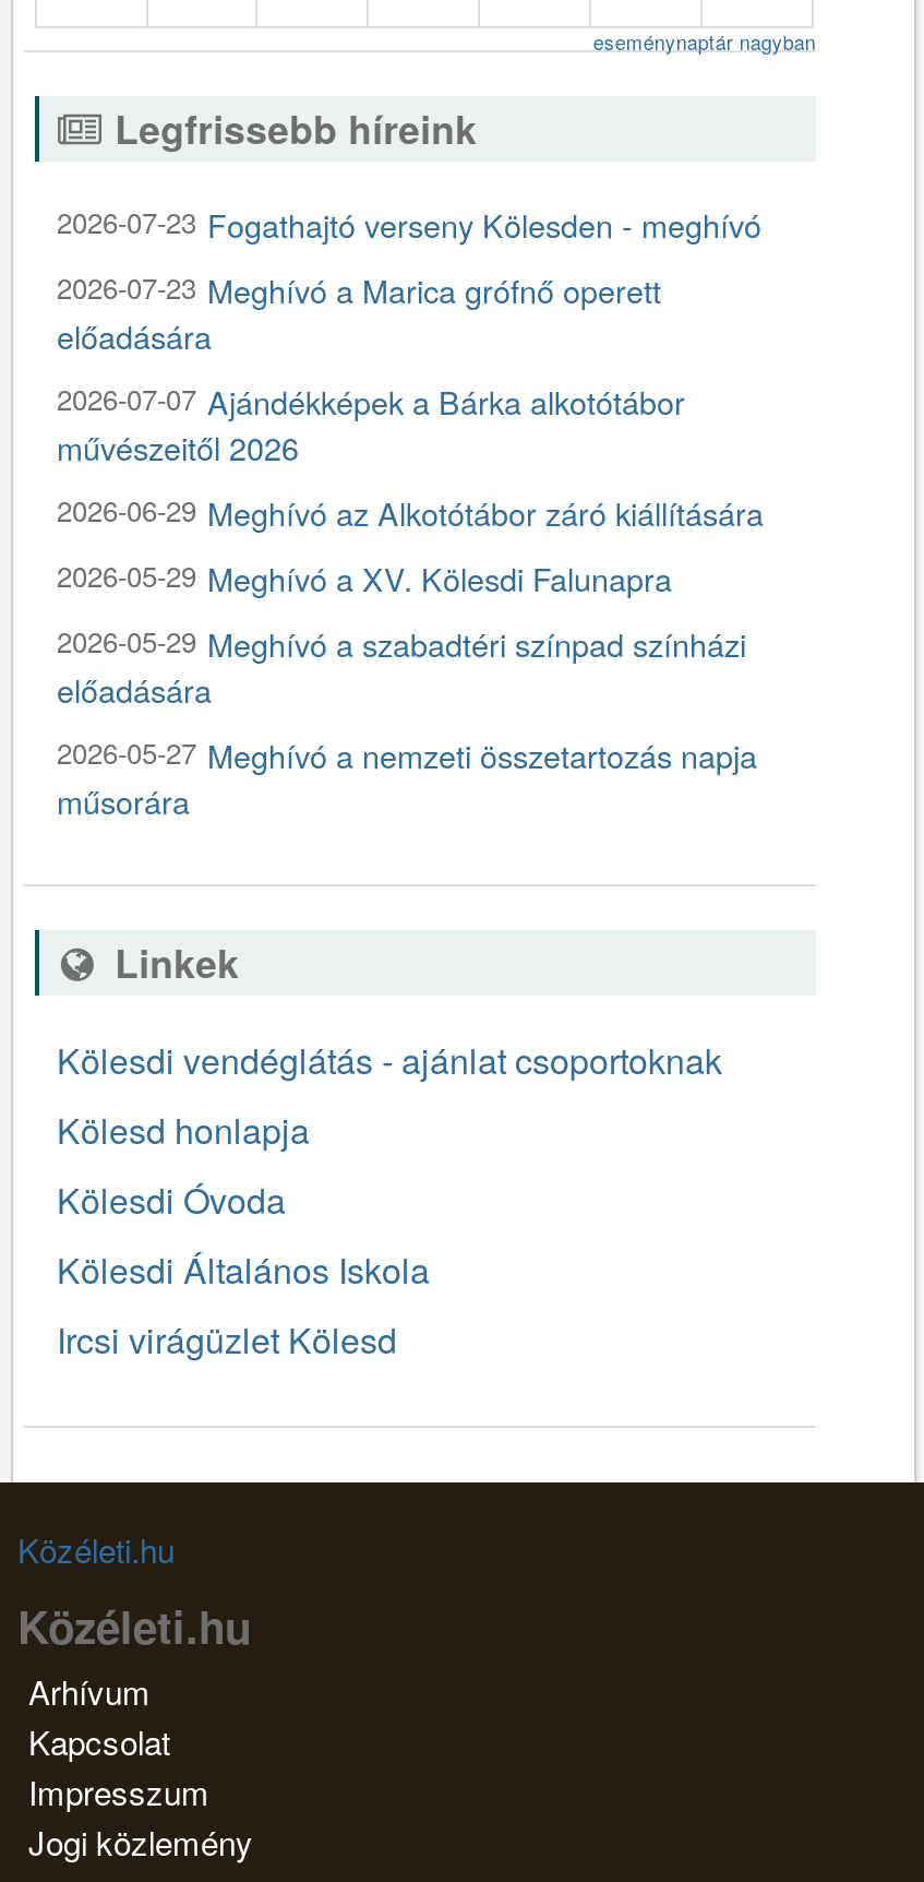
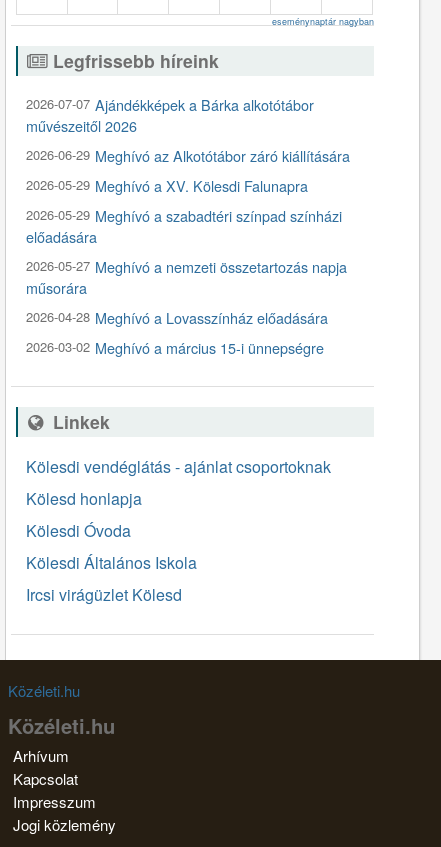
[57,202,761,359] 2026-07-23 Fogathajtó verseny Kölesden - meghívó | 2026-07-23 Meghívó a Marica grófnő operett | előadására -> none
moved [57,379,764,824] -> [26,94,350,298]: 2026-07-07 Ajándékképek a Bárka alkotótábor | művészeitől 2026 | 2026-06-29 Meghívó az Alkotótábor záró kiállítására | 2026-05-29 Meghívó a XV. Kölesdi Falunapra | 2026-05-29 Meghívó a szabadtéri színpad színházi | előadására | 2026-05-27 Meghívó a nemzeti összetartozás napja | műsorára
none -> [26,307,328,358] 2026-04-28 Meghívó a Lovasszínház előadására | 2026-03-02 Meghívó a március 15-i ünnepségre

